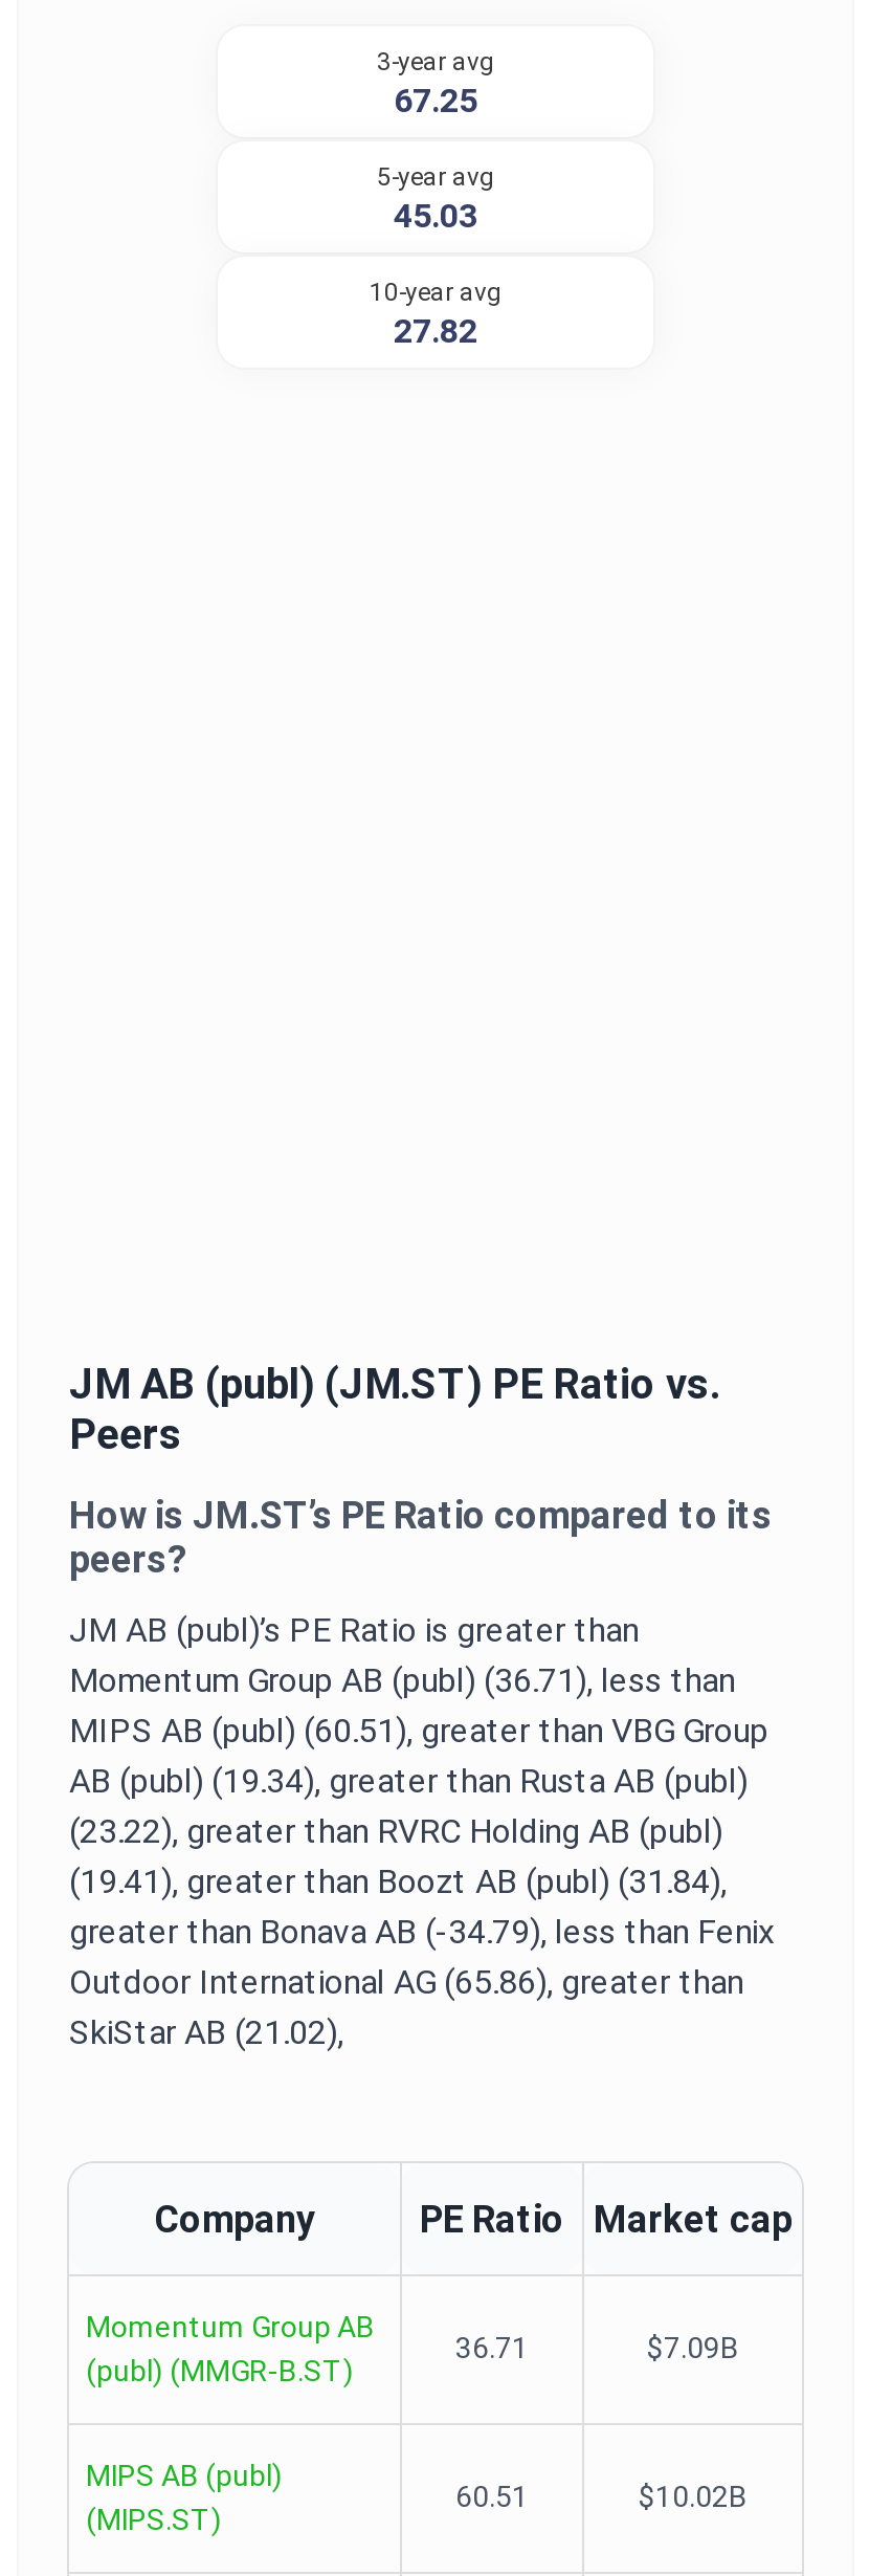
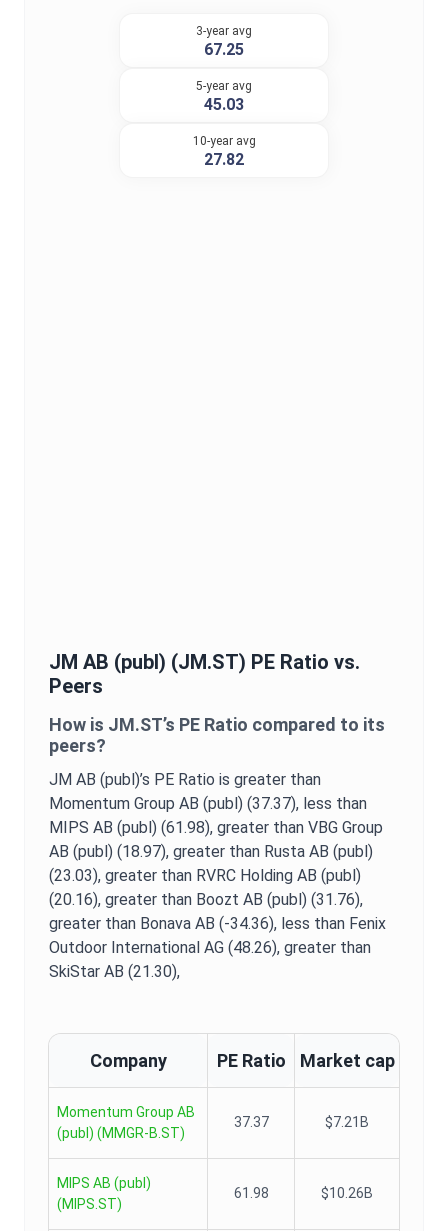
[69,1660,735,1700] Momentum Group AB (publ) (36.71), less than -> [49,794,367,813] Momentum Group AB (publ) (37.37), less than
[69,1711,768,1751] MIPS AB (publ) (60.51), greater than VBG Group -> [49,818,383,837] MIPS AB (publ) (61.98), greater than VBG Group
[69,1761,748,1801] AB (publ) (19.34), greater than Rusta AB (publ) -> [49,842,373,861] AB (publ) (18.97), greater than Rusta AB (publ)
[69,1811,722,1851] (23.22), greater than RVRC Holding AB (publ) -> [49,866,361,885] (23.03), greater than RVRC Holding AB (publ)
[69,1862,727,1901] (19.41), greater than Boozt AB (publ) (31.84), -> [49,890,363,909] (20.16), greater than Boozt AB (publ) (31.76),
[69,1912,775,1952] greater than Bonava AB (-34.79), less than Fenix -> [49,914,386,933] greater than Bonava AB (-34.36), less than Fenix
[69,1962,743,2002] Outdoor International AG (65.86), greater than -> [49,938,371,957] Outdoor International AG (48.26), greater than
[69,2012,343,2052] SkiStar AB (21.02), -> [49,962,180,981] SkiStar AB (21.30),
[455,2331,739,2364] 36.71 | $7.09B -> [233,1114,369,1130] 37.37 | $7.21B
[455,2480,748,2513] 60.51 | $10.02B -> [233,1185,373,1201] 61.98 | $10.26B

